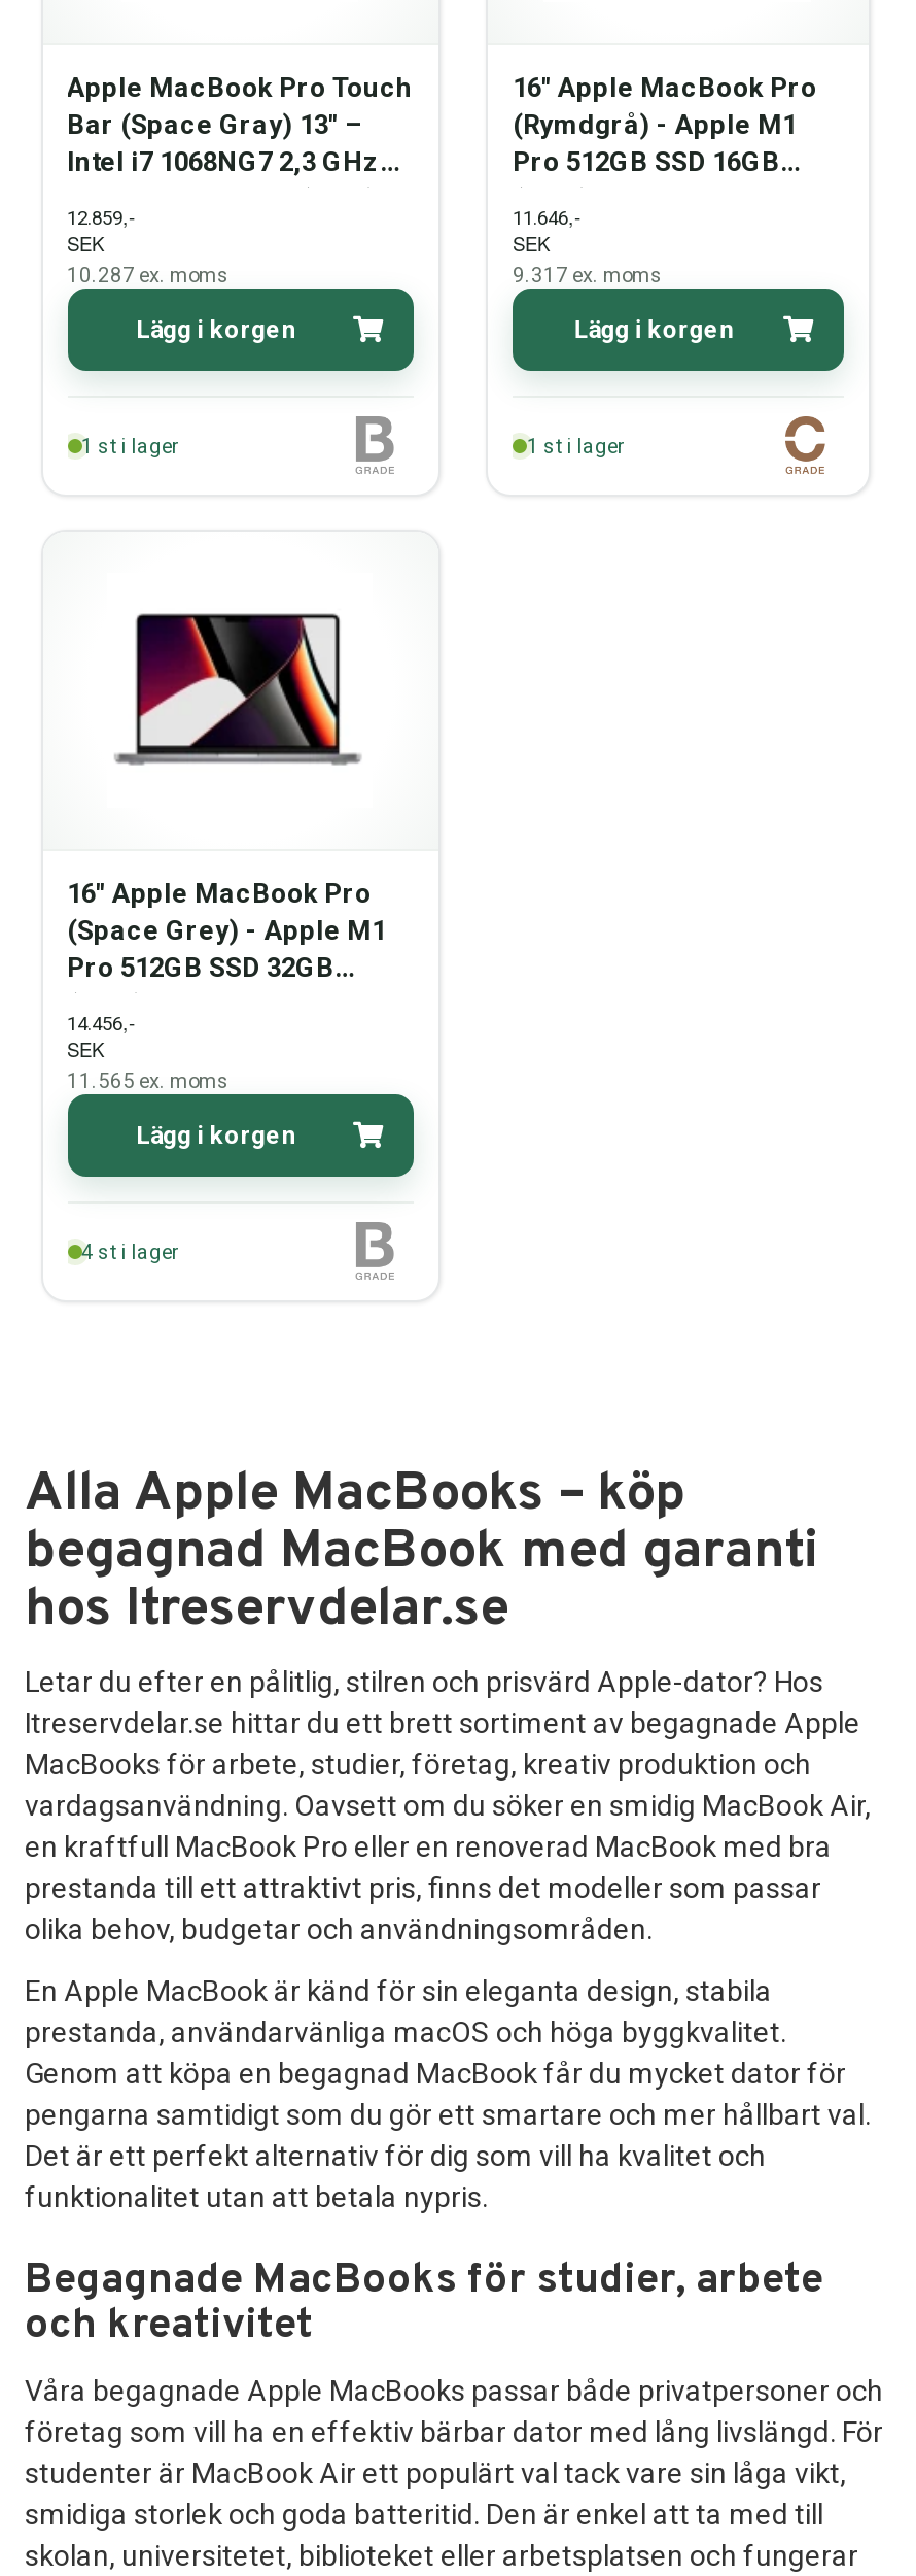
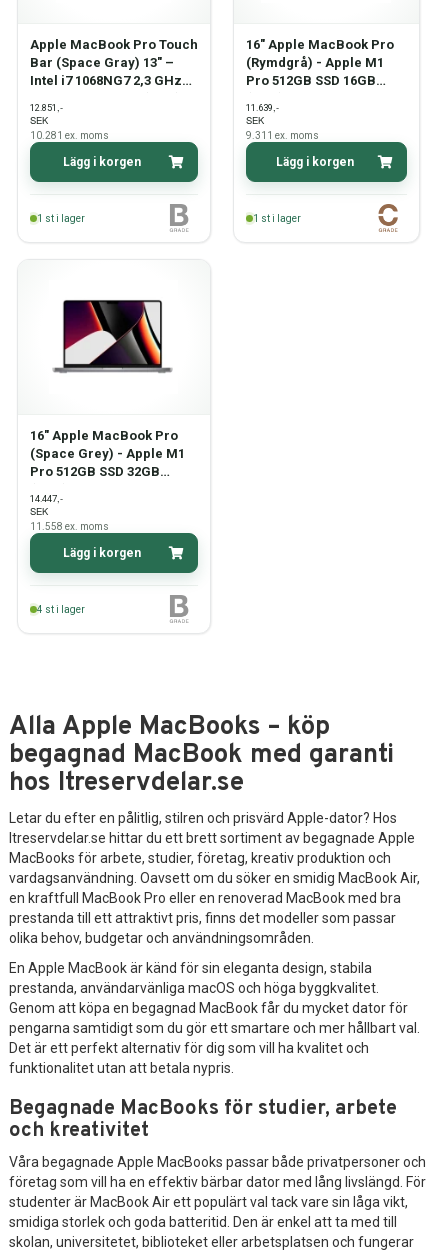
[67,202,135,231] 12.859,- -> [29,100,62,114] 12.851,-
[513,202,580,231] 11.646,- -> [246,100,279,114] 11.639,-
[67,264,230,286] 10.287 ex. moms -> [29,130,108,141] 10.281 ex. moms
[513,264,663,286] 9.317 ex. moms -> [246,130,319,141] 9.311 ex. moms
[67,1008,135,1037] 14.456,- -> [29,491,62,505] 14.447,-
[67,1070,230,1092] 11.565 ex. moms -> [29,521,108,532] 11.558 ex. moms

